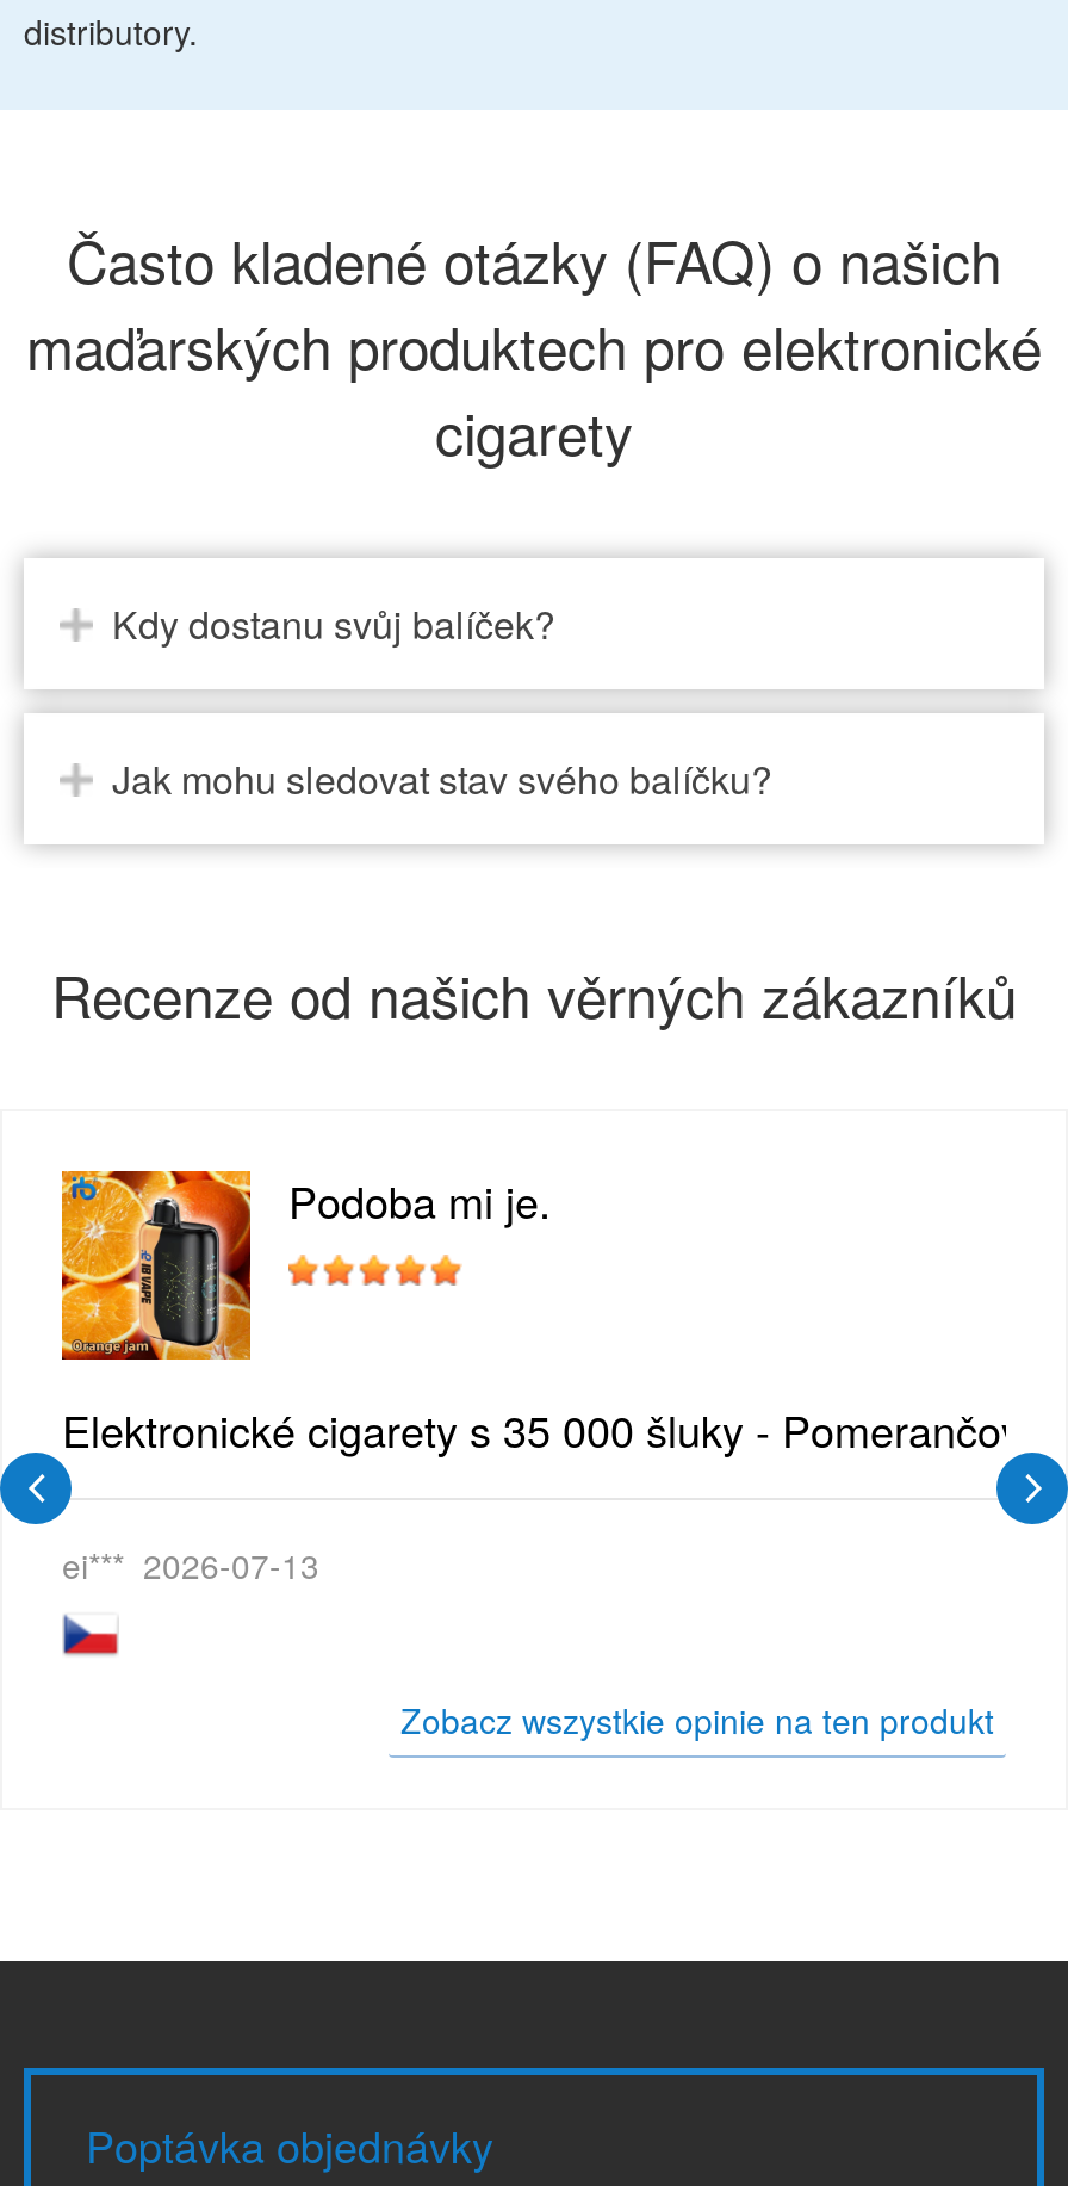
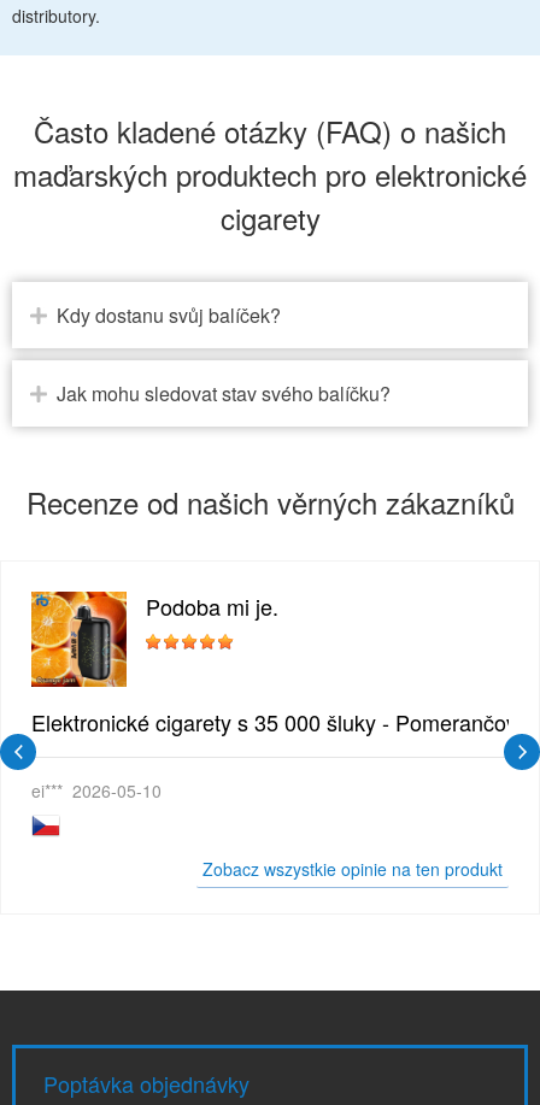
[62,1541,319,1589] ei*** 2026-07-13 -> [31,779,162,803] ei*** 2026-05-10

